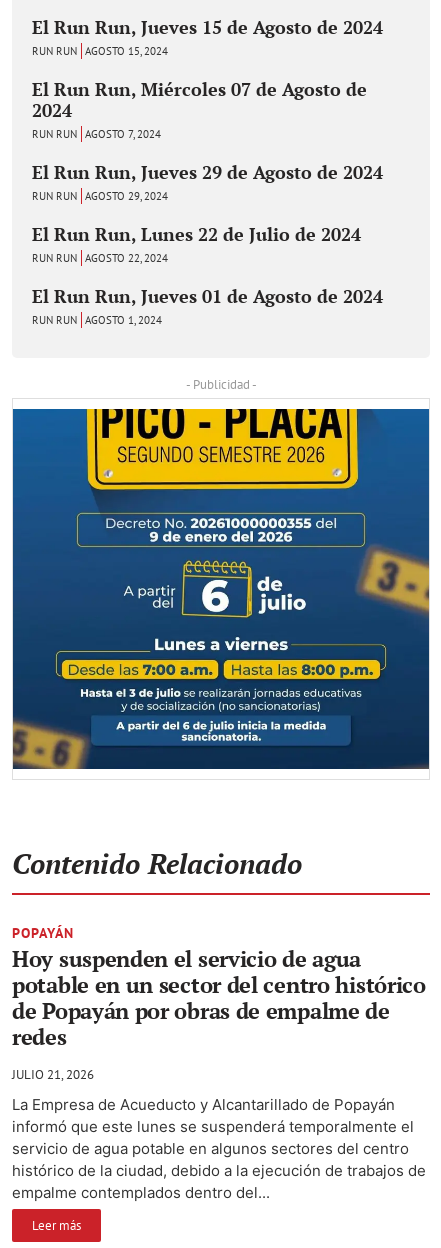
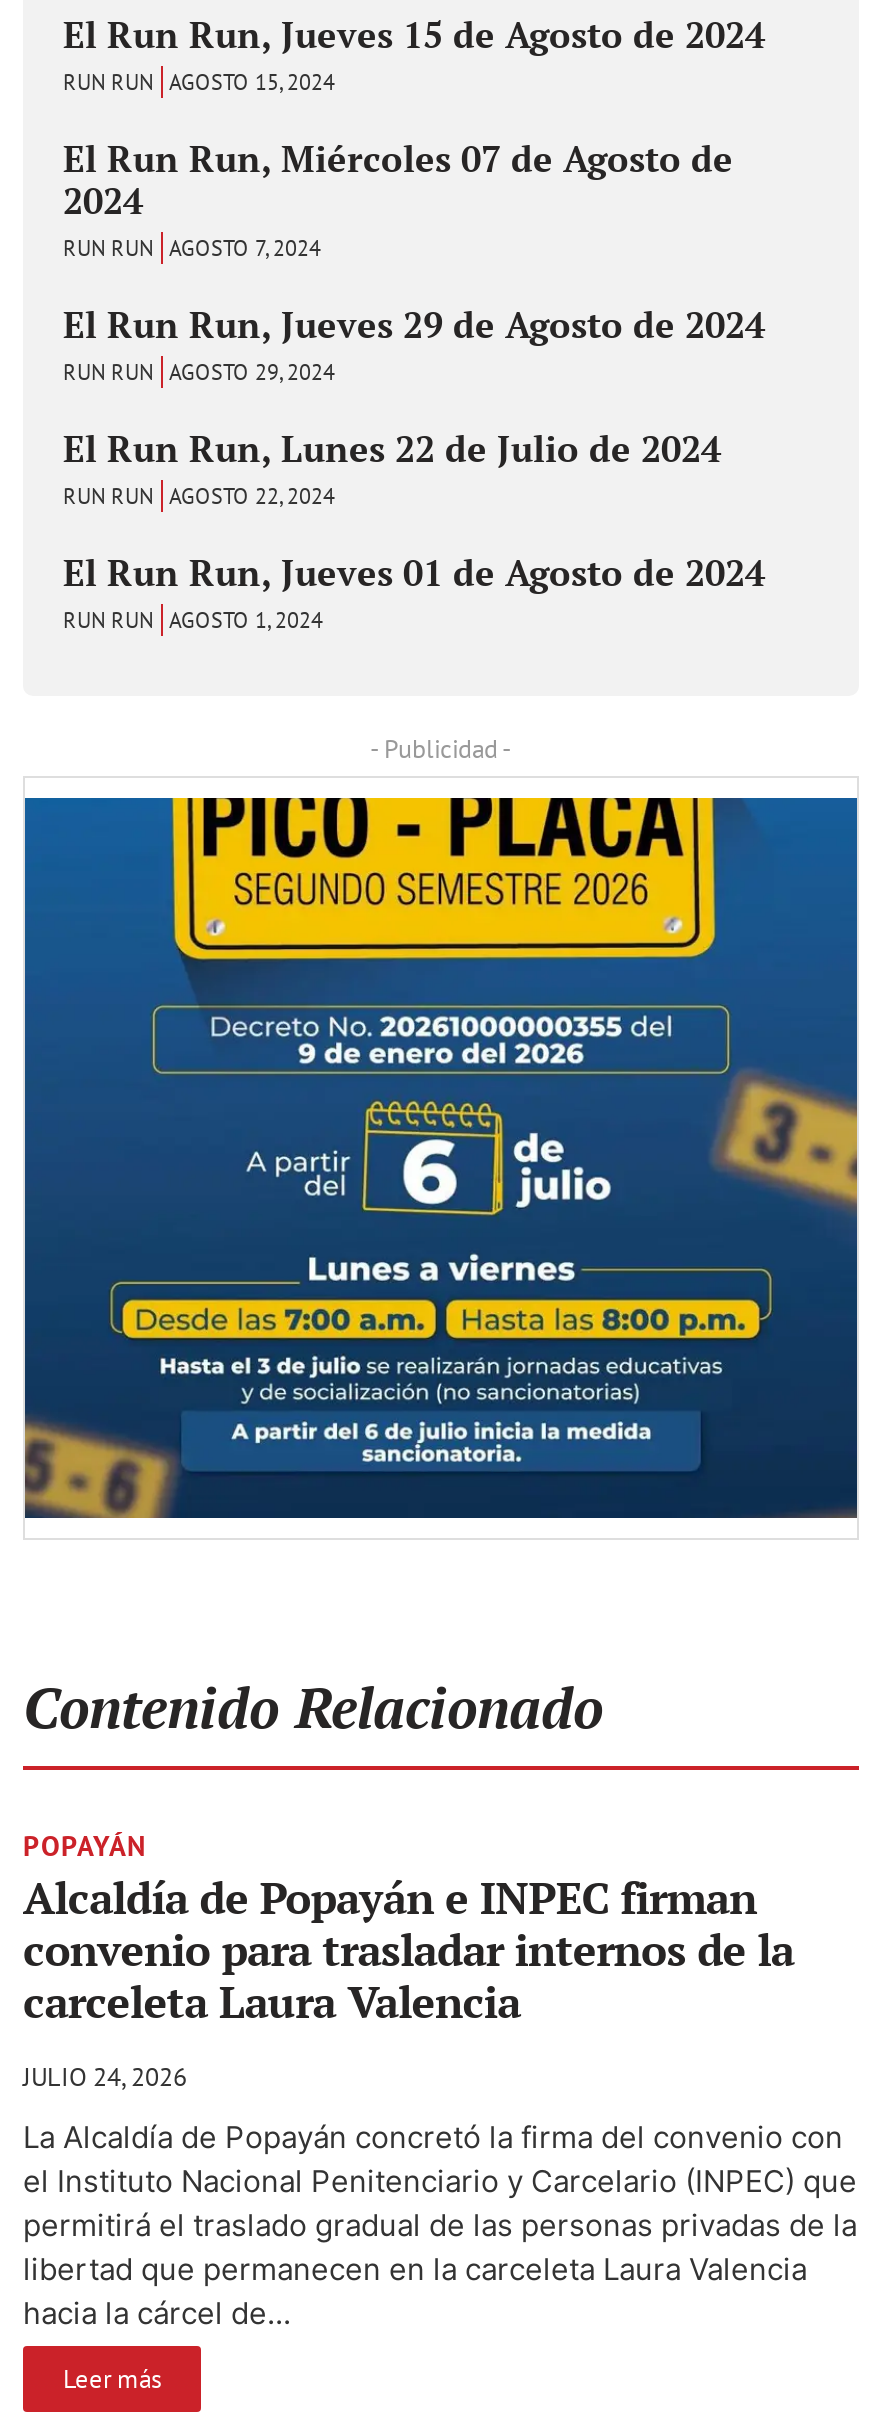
[12,943,426,1050] Hoy suspenden el servicio de agua | potable en un sector del centro histórico | de Popayán por obras de empalme de | redes -> [23,1867,794,2029] Alcaldía de Popayán e INPEC firman | convenio para trasladar internos de la | carceleta Laura Valencia
[12,1065,94,1082] JULIO 21, 2026 -> [23,2059,187,2093] JULIO 24, 2026
[12,1094,426,1201] La Empresa de Acueducto y Alcantarillado de Popayán | informó que este lunes se suspenderá temporalmente el | servicio de agua potable en algunos sectores del centro | histórico de la ciudad, debido a la ejecución de trabajos de | empalme contemplados dentro del... -> [23,2117,857,2331] La Alcaldía de Popayán concretó la firma del convenio con | el Instituto Nacional Penitenciario y Carcelario (INPEC) que | permitirá el traslado gradual de las personas privadas de la | libertad que permanecen en la carceleta Laura Valencia | hacia la cárcel de...

